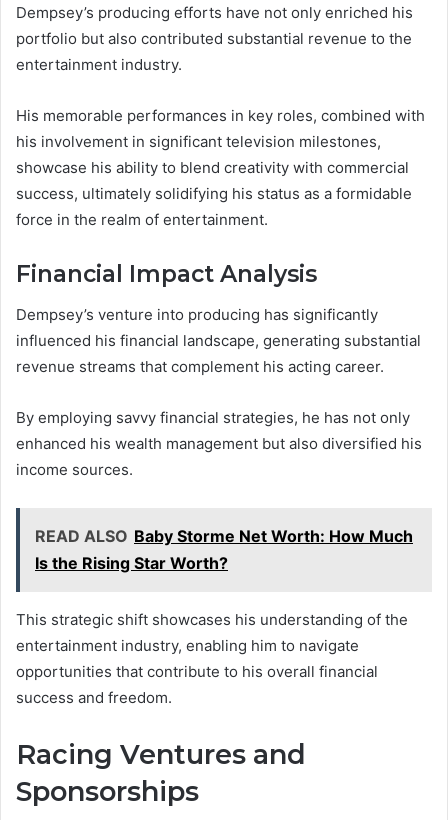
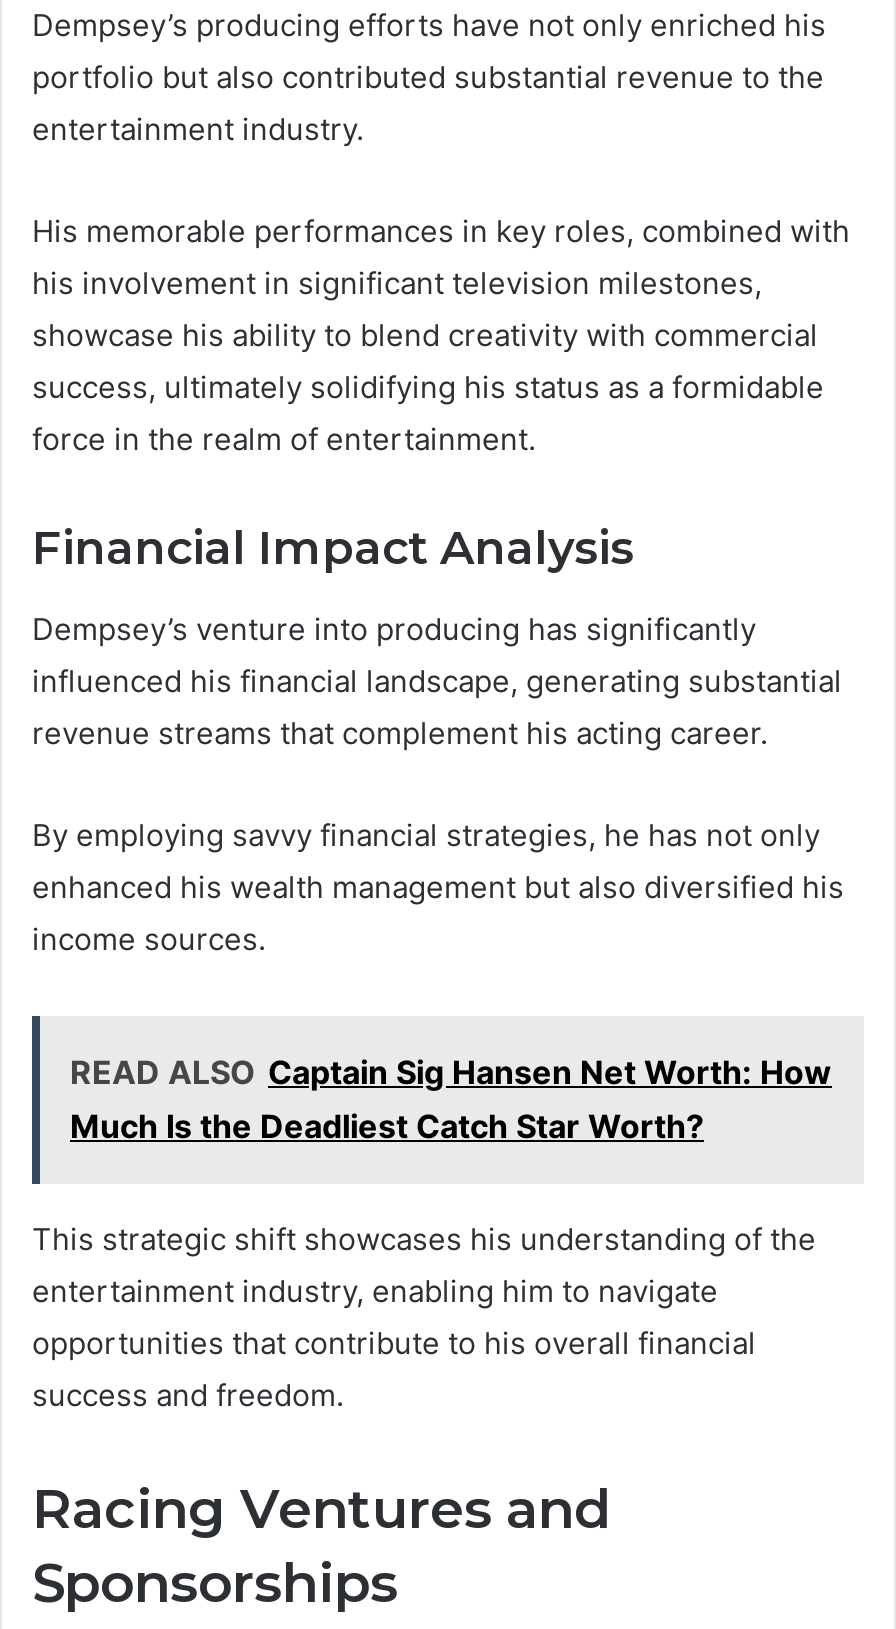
[35,526,413,573] READ ALSO Baby Storme Net Worth: How Much | Is the Rising Star Worth? -> [70,1051,832,1145] READ ALSO Captain Sig Hansen Net Worth: How | Much Is the Deadliest Catch Star Worth?

